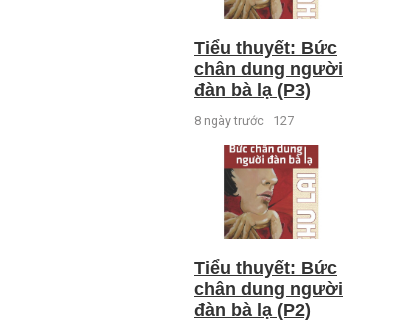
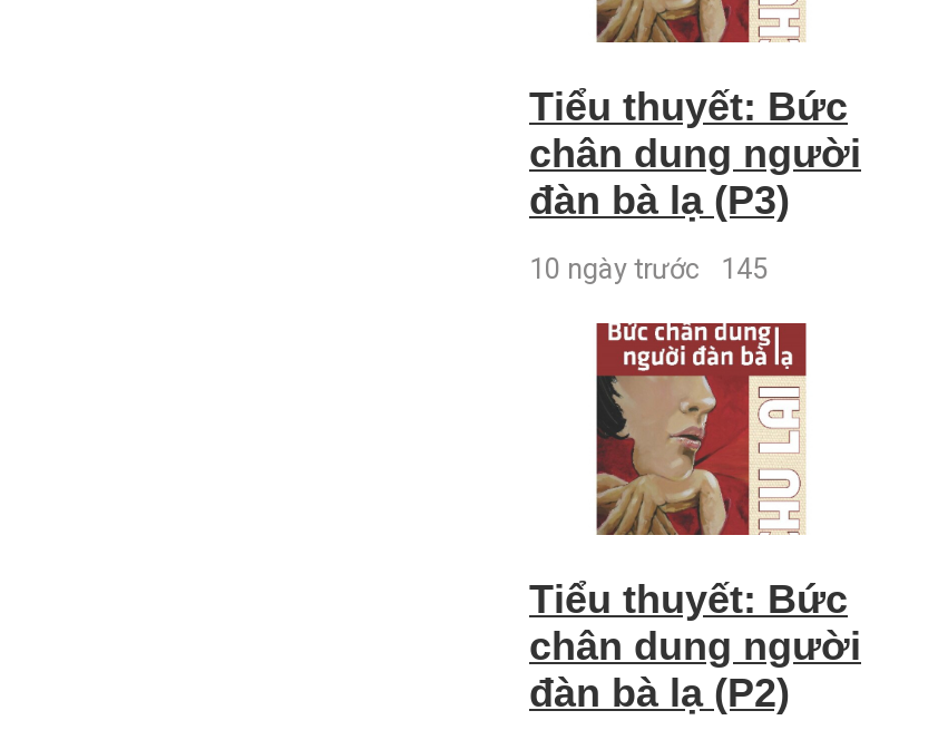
[194,113,294,128] 8 ngày trước 127 -> [529,252,768,285] 10 ngày trước 145

